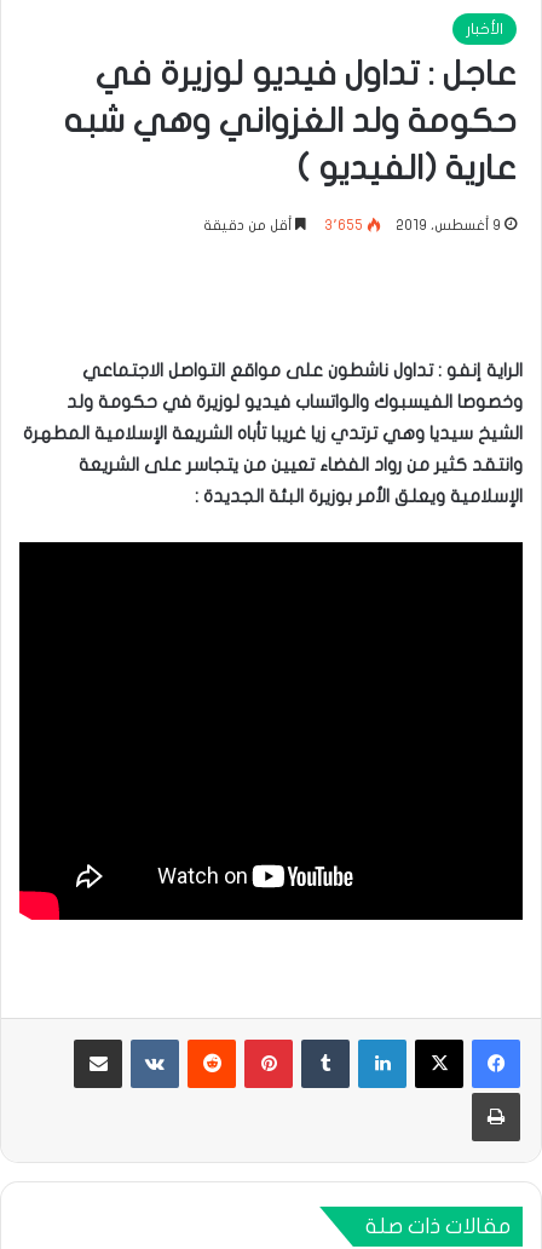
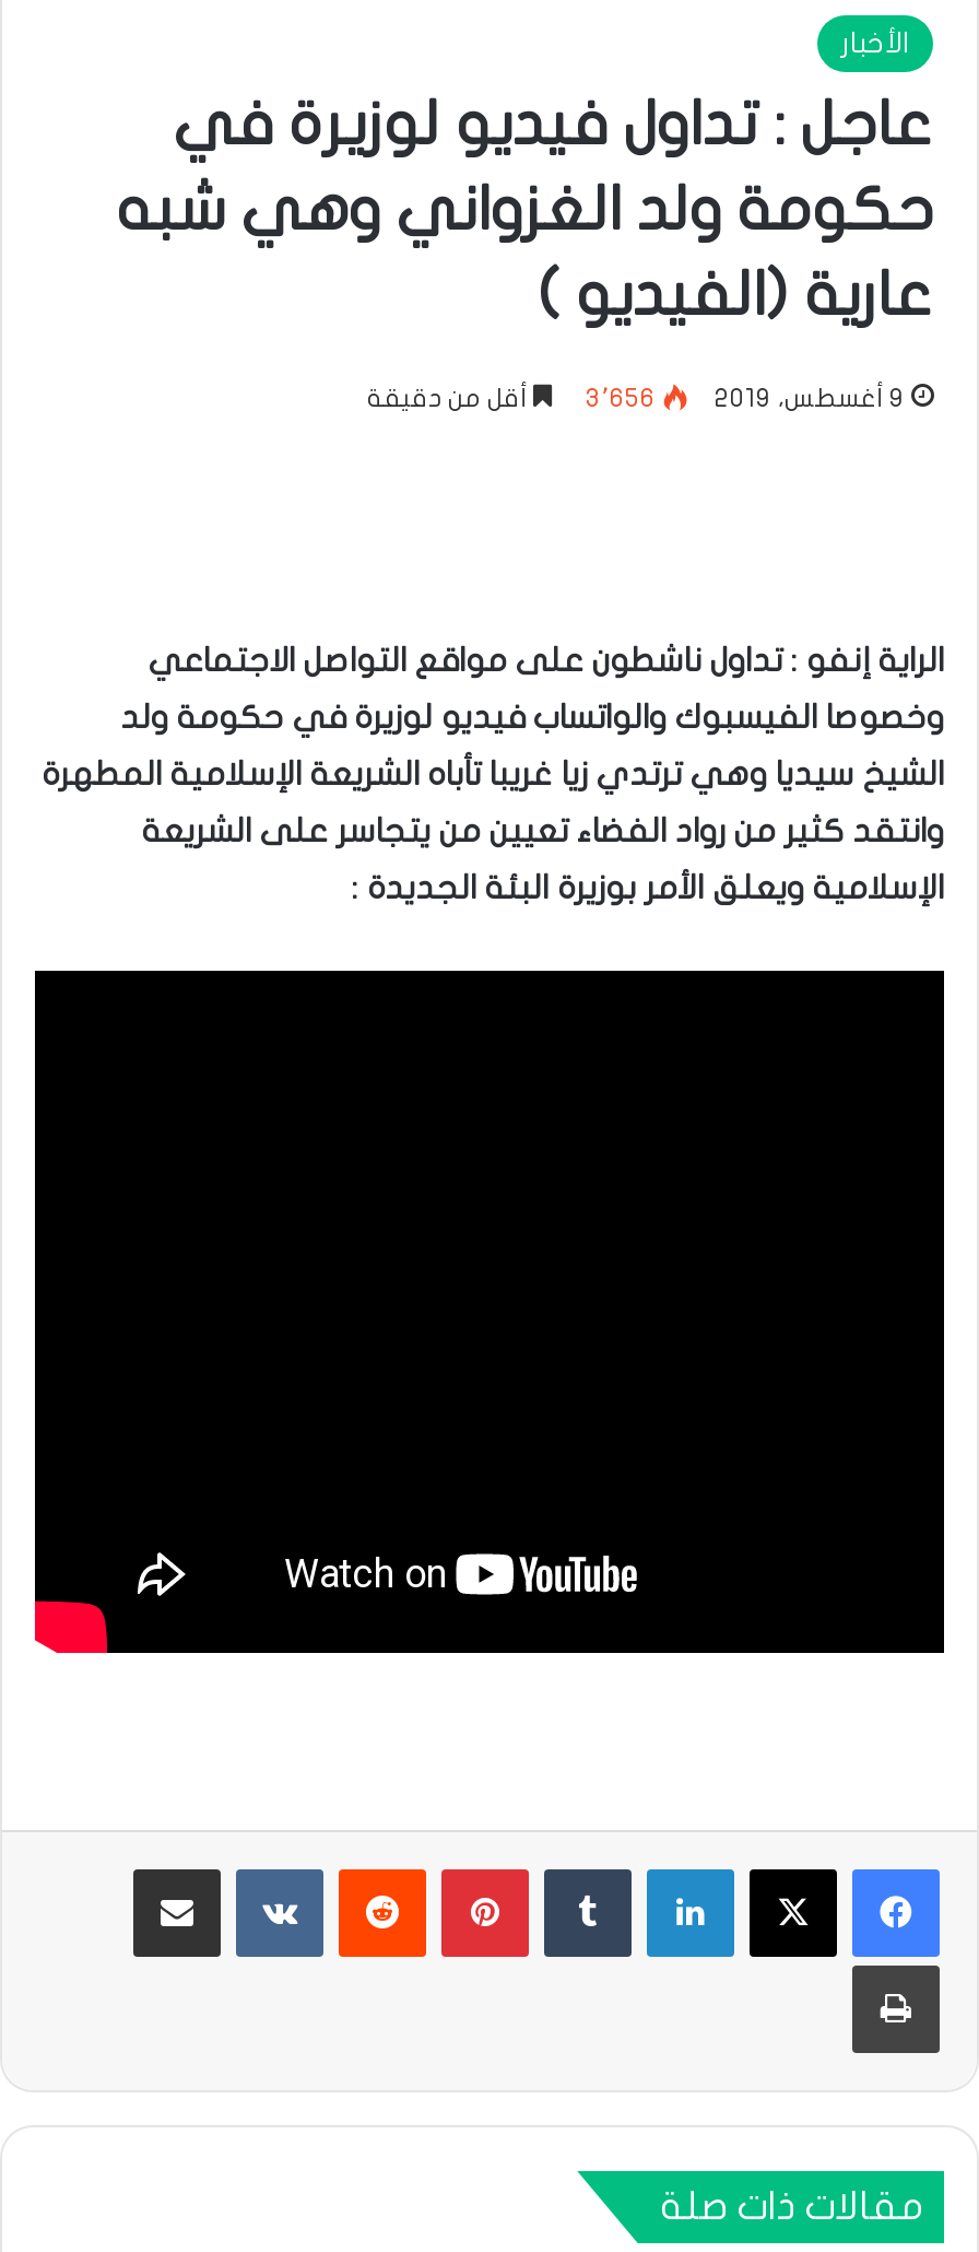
[203,217,363,232] 3٬655 أقل من دقيقة -> [367,384,656,410] 3٬656 أقل من دقيقة

